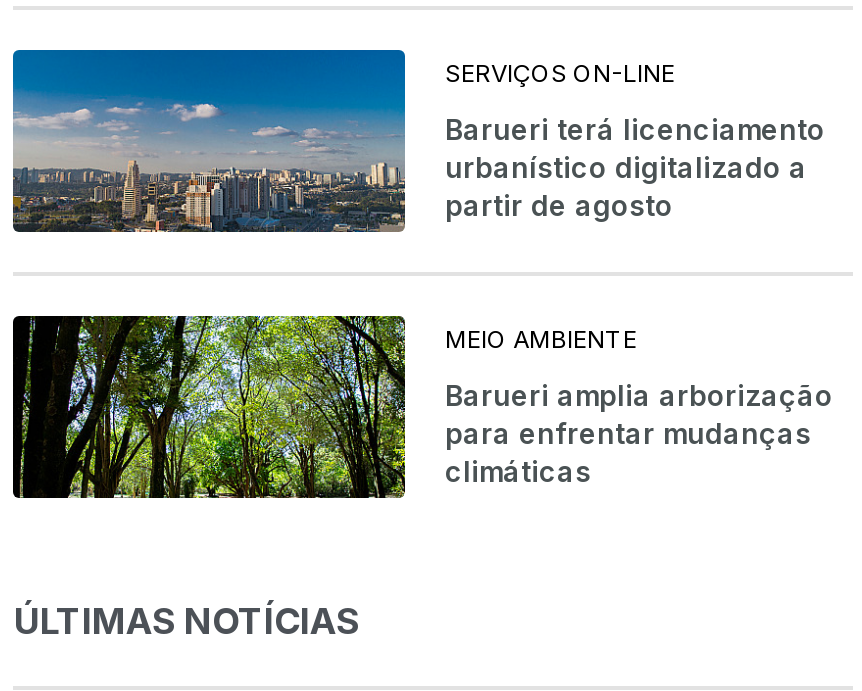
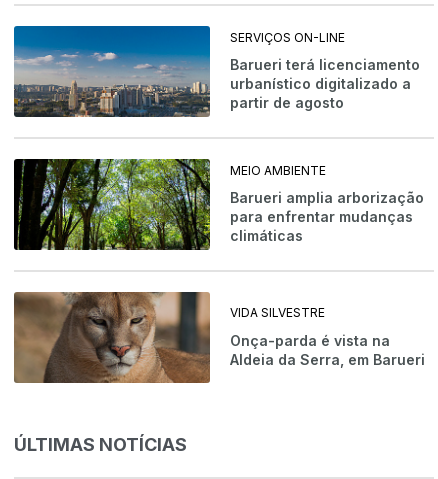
none -> [13,291,425,384] [image] | VIDA SILVESTRE | Onça-parda é vista na | Aldeia da Serra, em Barueri

